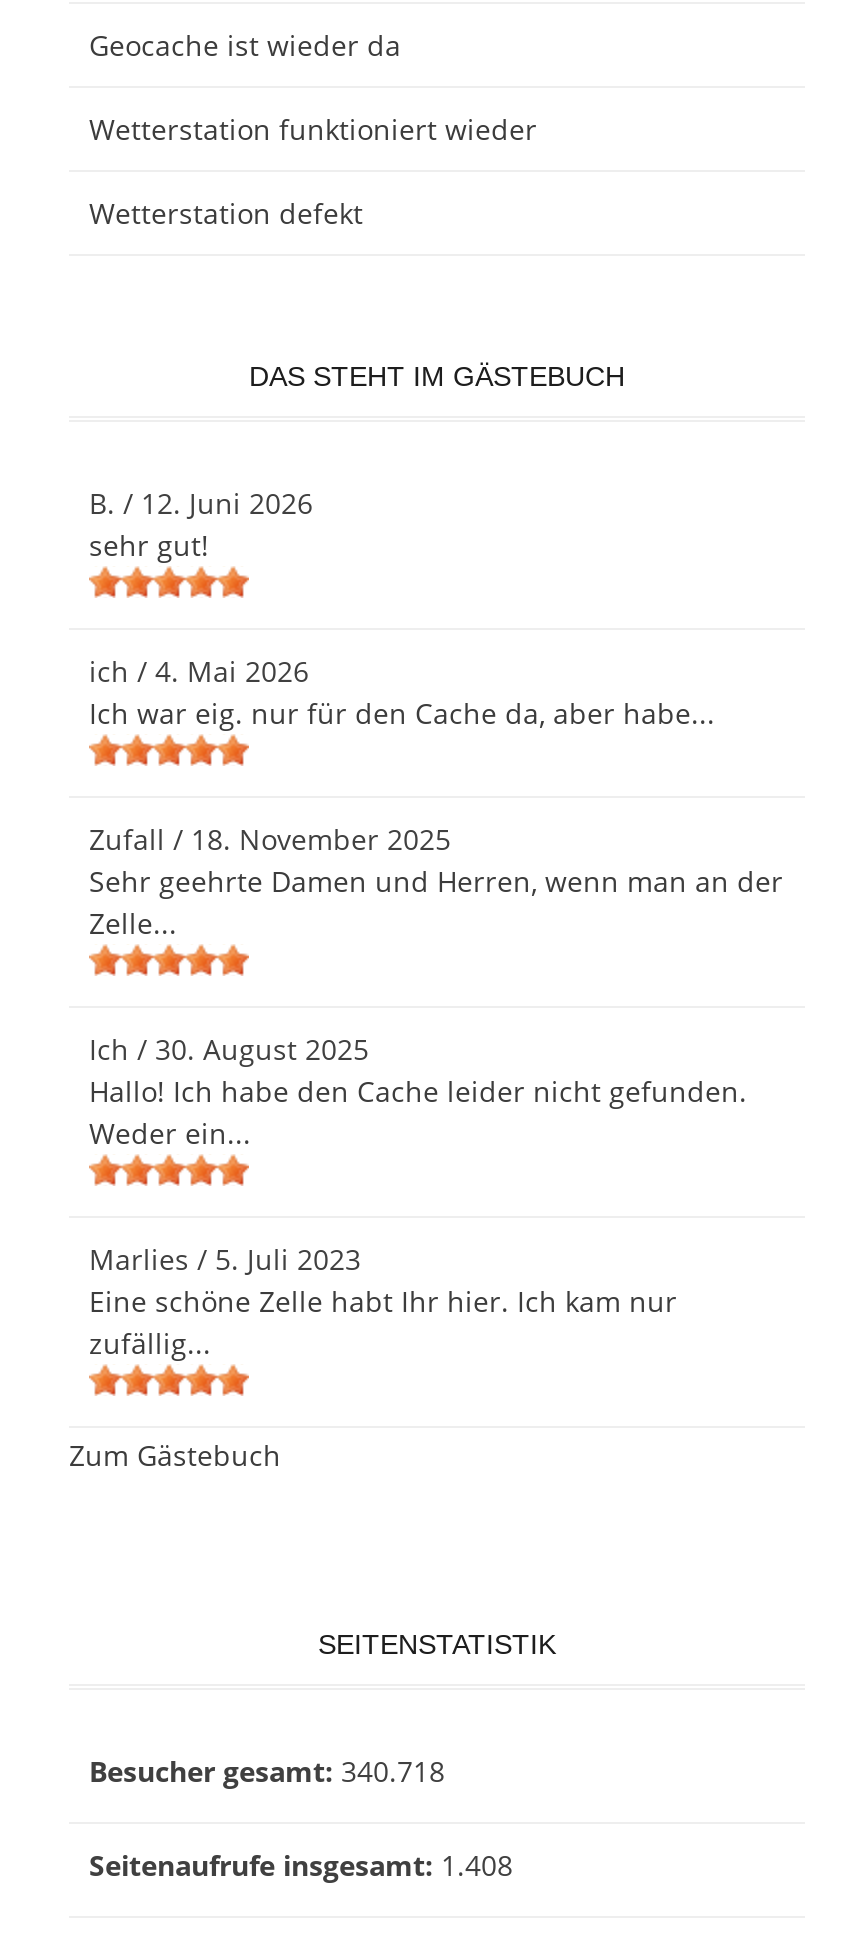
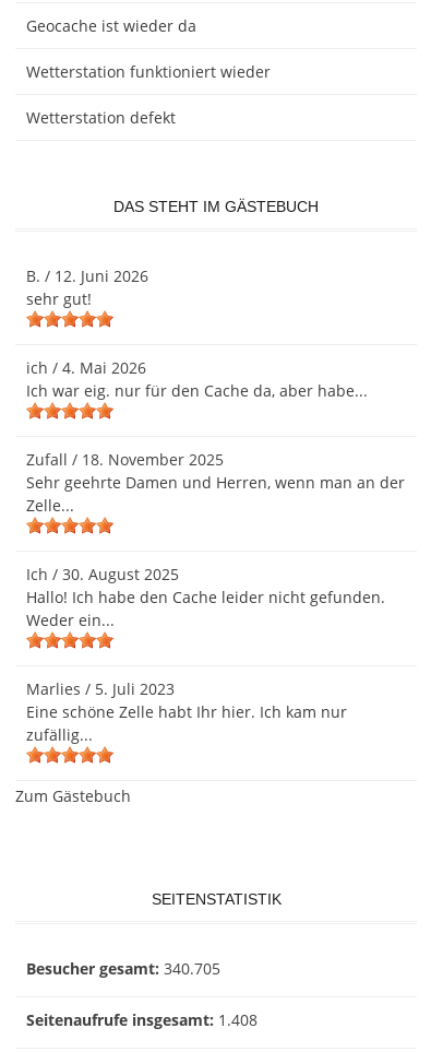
[89,1753,445,1791] Besucher gesamt: 340.718 -> [26,958,220,978] Besucher gesamt: 340.705

